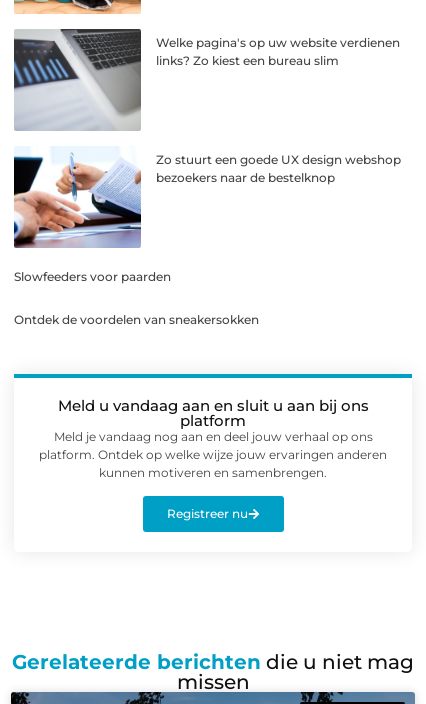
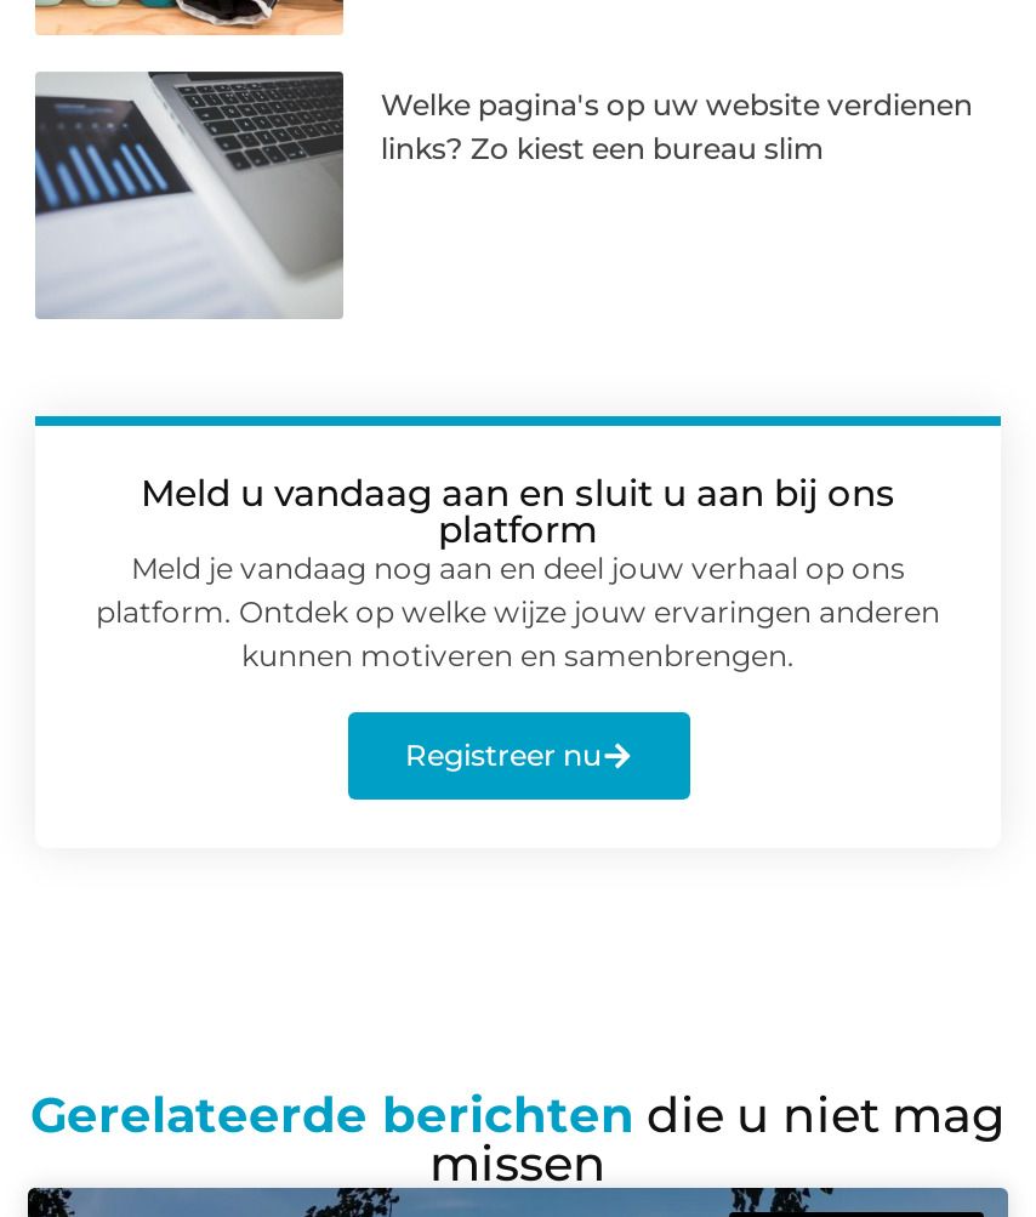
[13,152,401,249] [image] | Zo stuurt een goede UX design webshop | bezoekers naar de bestelknop -> none
[14,269,259,327] Slowfeeders voor paarden | Ontdek de voordelen van sneakersokken -> none

